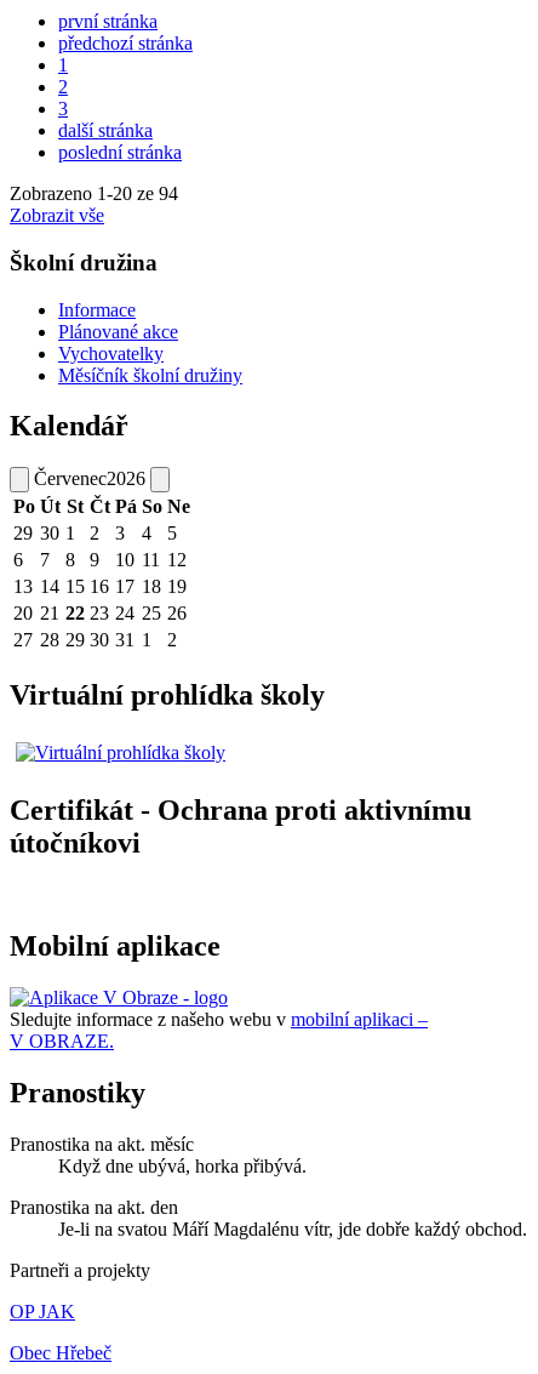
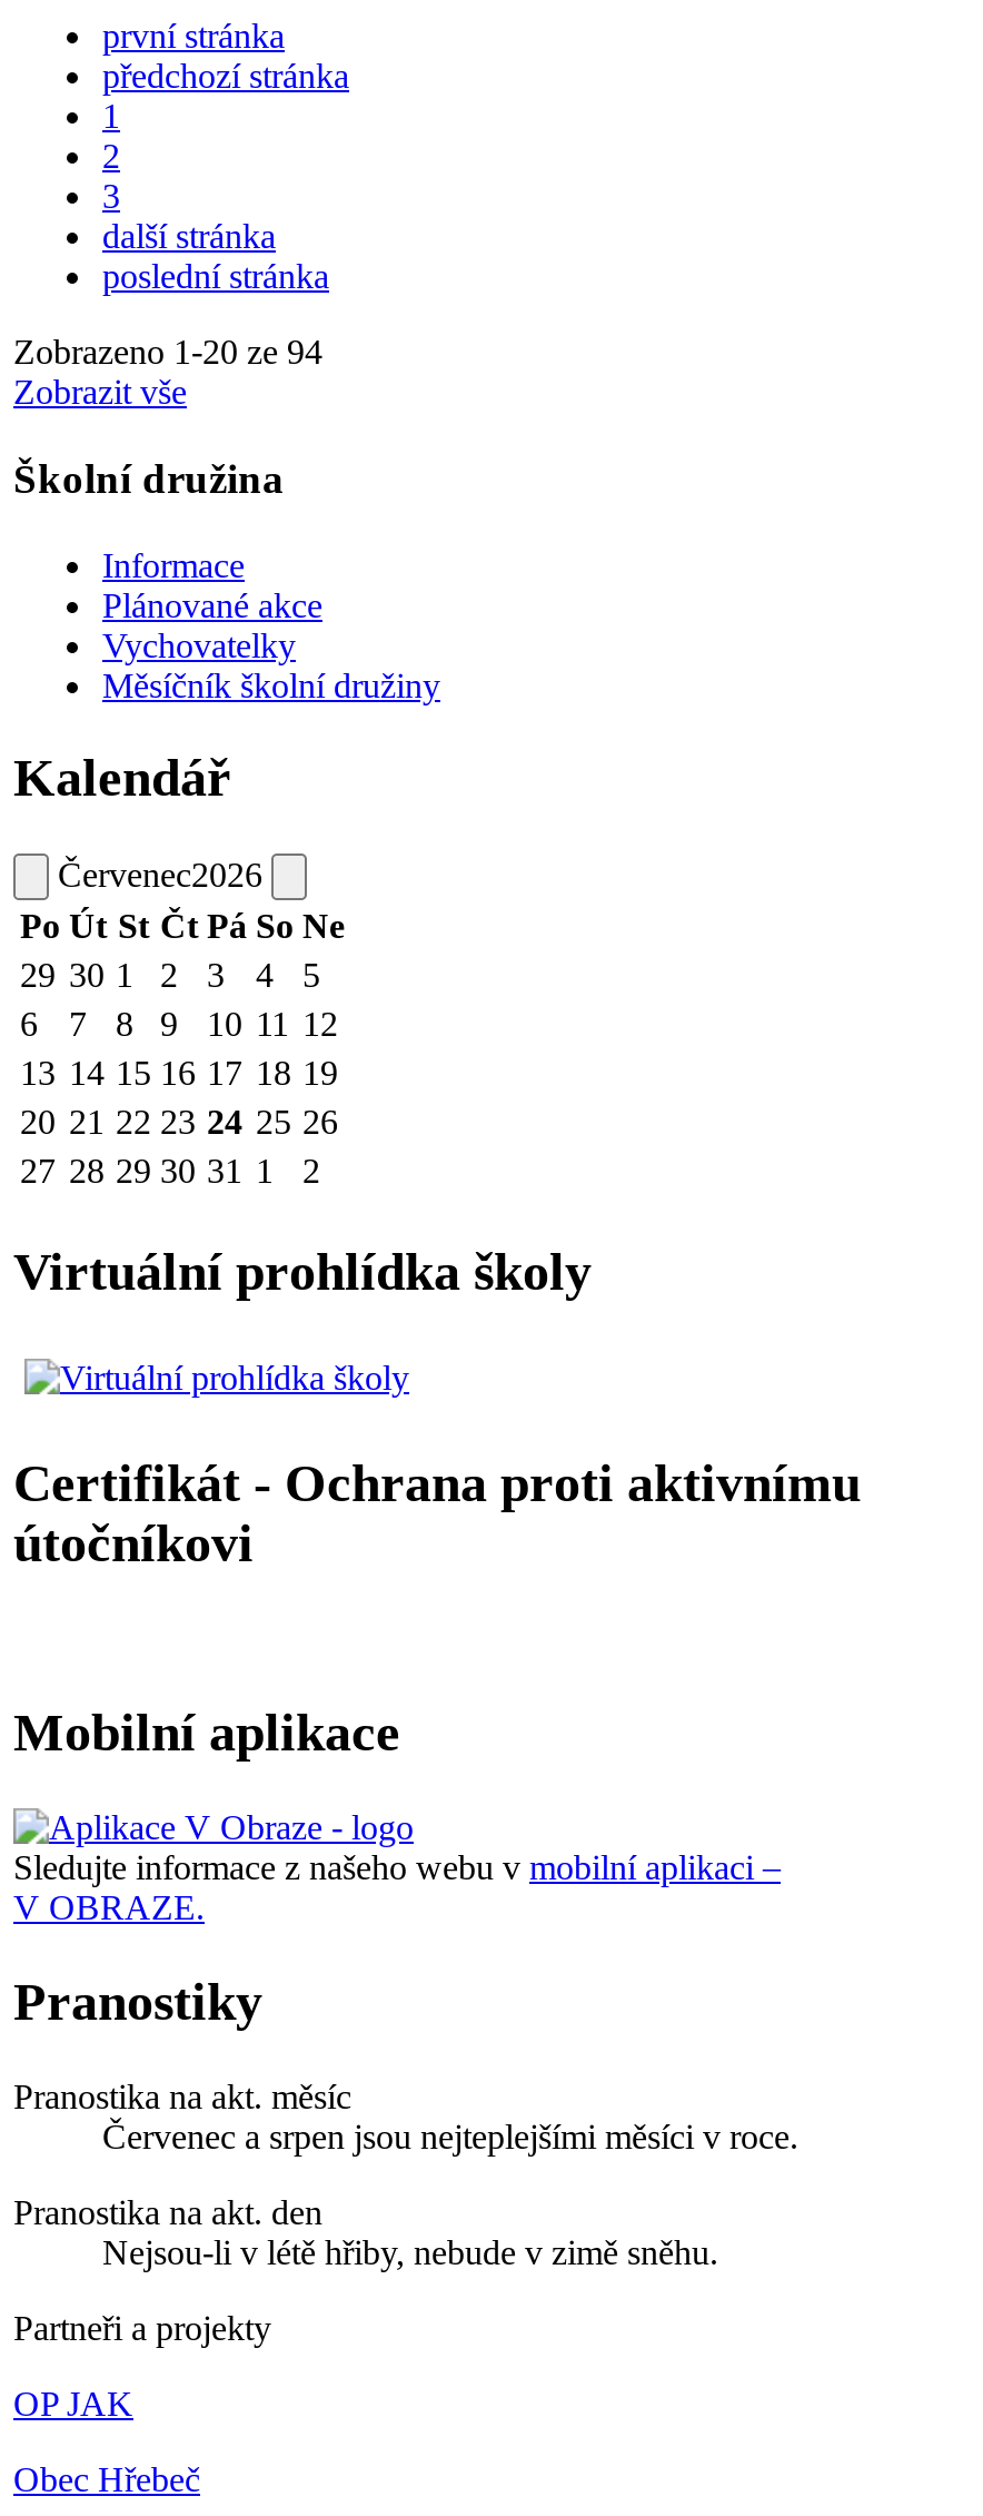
[58,1155,307,1176] Když dne ubývá, horka přibývá. -> [102,2117,798,2155] Červenec a srpen jsou nejteplejšími měsíci v roce.
[58,1218,527,1239] Je-li na svatou Máří Magdalénu vítr, jde dobře každý obchod. -> [102,2232,718,2270] Nejsou-li v létě hřiby, nebude v zimě sněhu.

